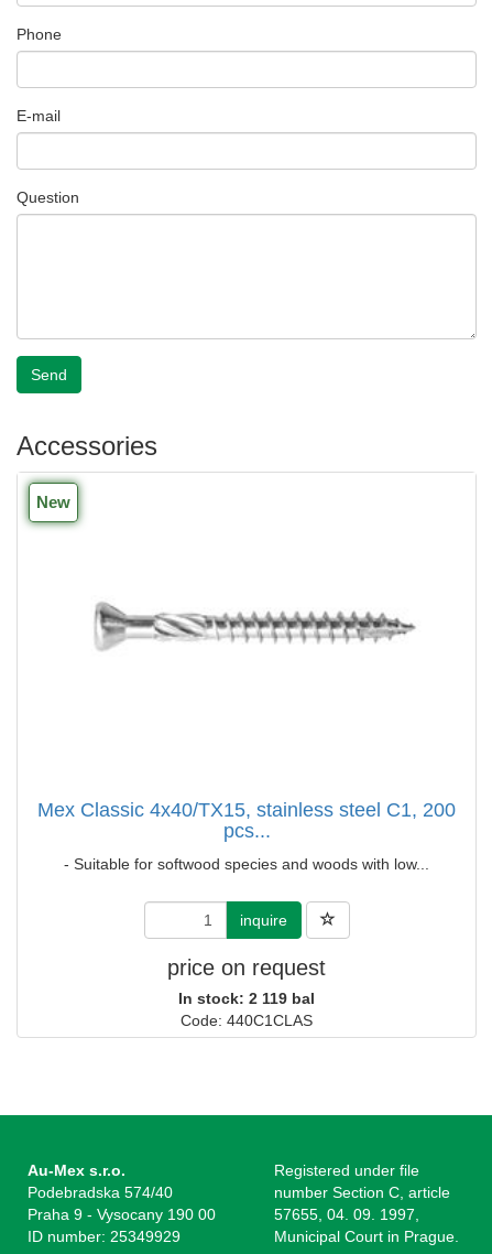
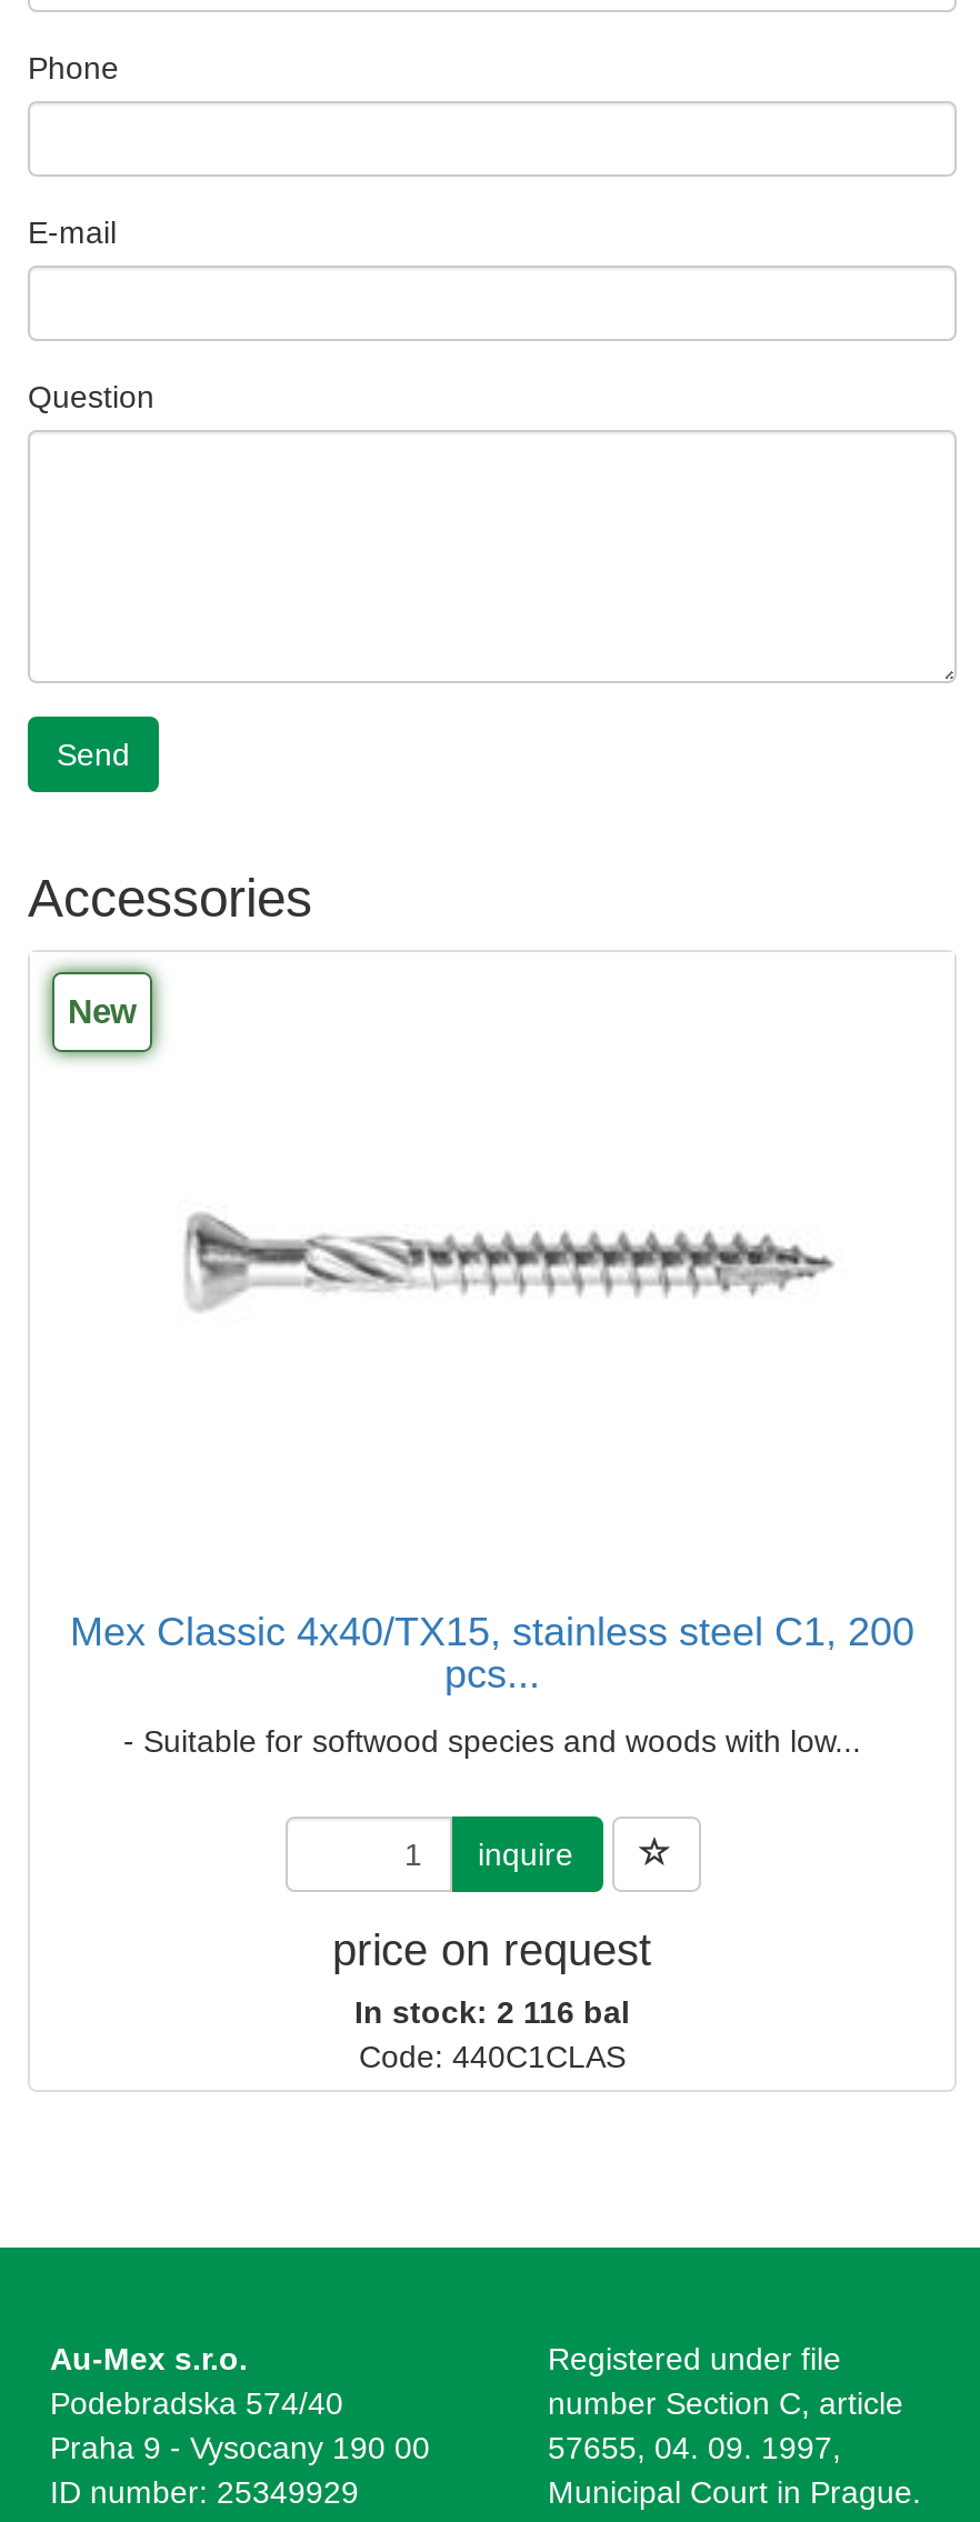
[178,989,315,1007] In stock: 2 119 bal -> [354,1994,630,2029] In stock: 2 116 bal

